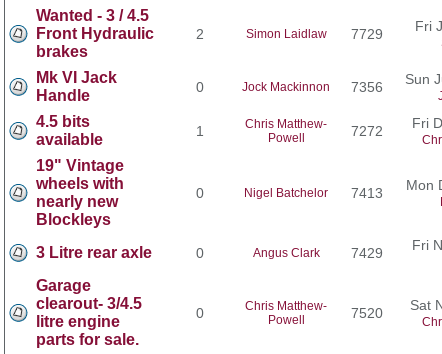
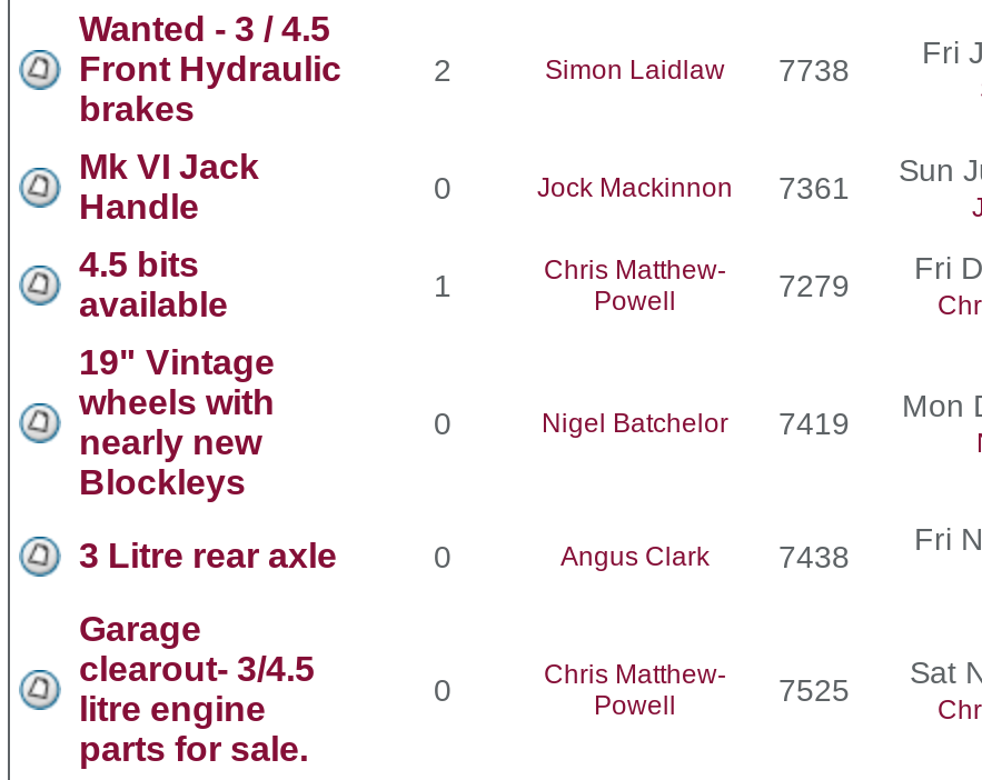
[245,26,382,42] Simon Laidlaw 7729 -> [545,52,850,87] Simon Laidlaw 7738
[350,79,382,95] 7356 -> [778,169,850,205] 7361
[245,117,382,139] Chris Matthew- 7272 -> [544,254,850,303] Chris Matthew- 7279
[350,185,382,201] 7413 -> [778,405,850,440] 7419
[350,245,382,261] 7429 -> [778,538,850,574] 7438
[350,305,382,321] 7520 -> [778,672,850,707] 7525

